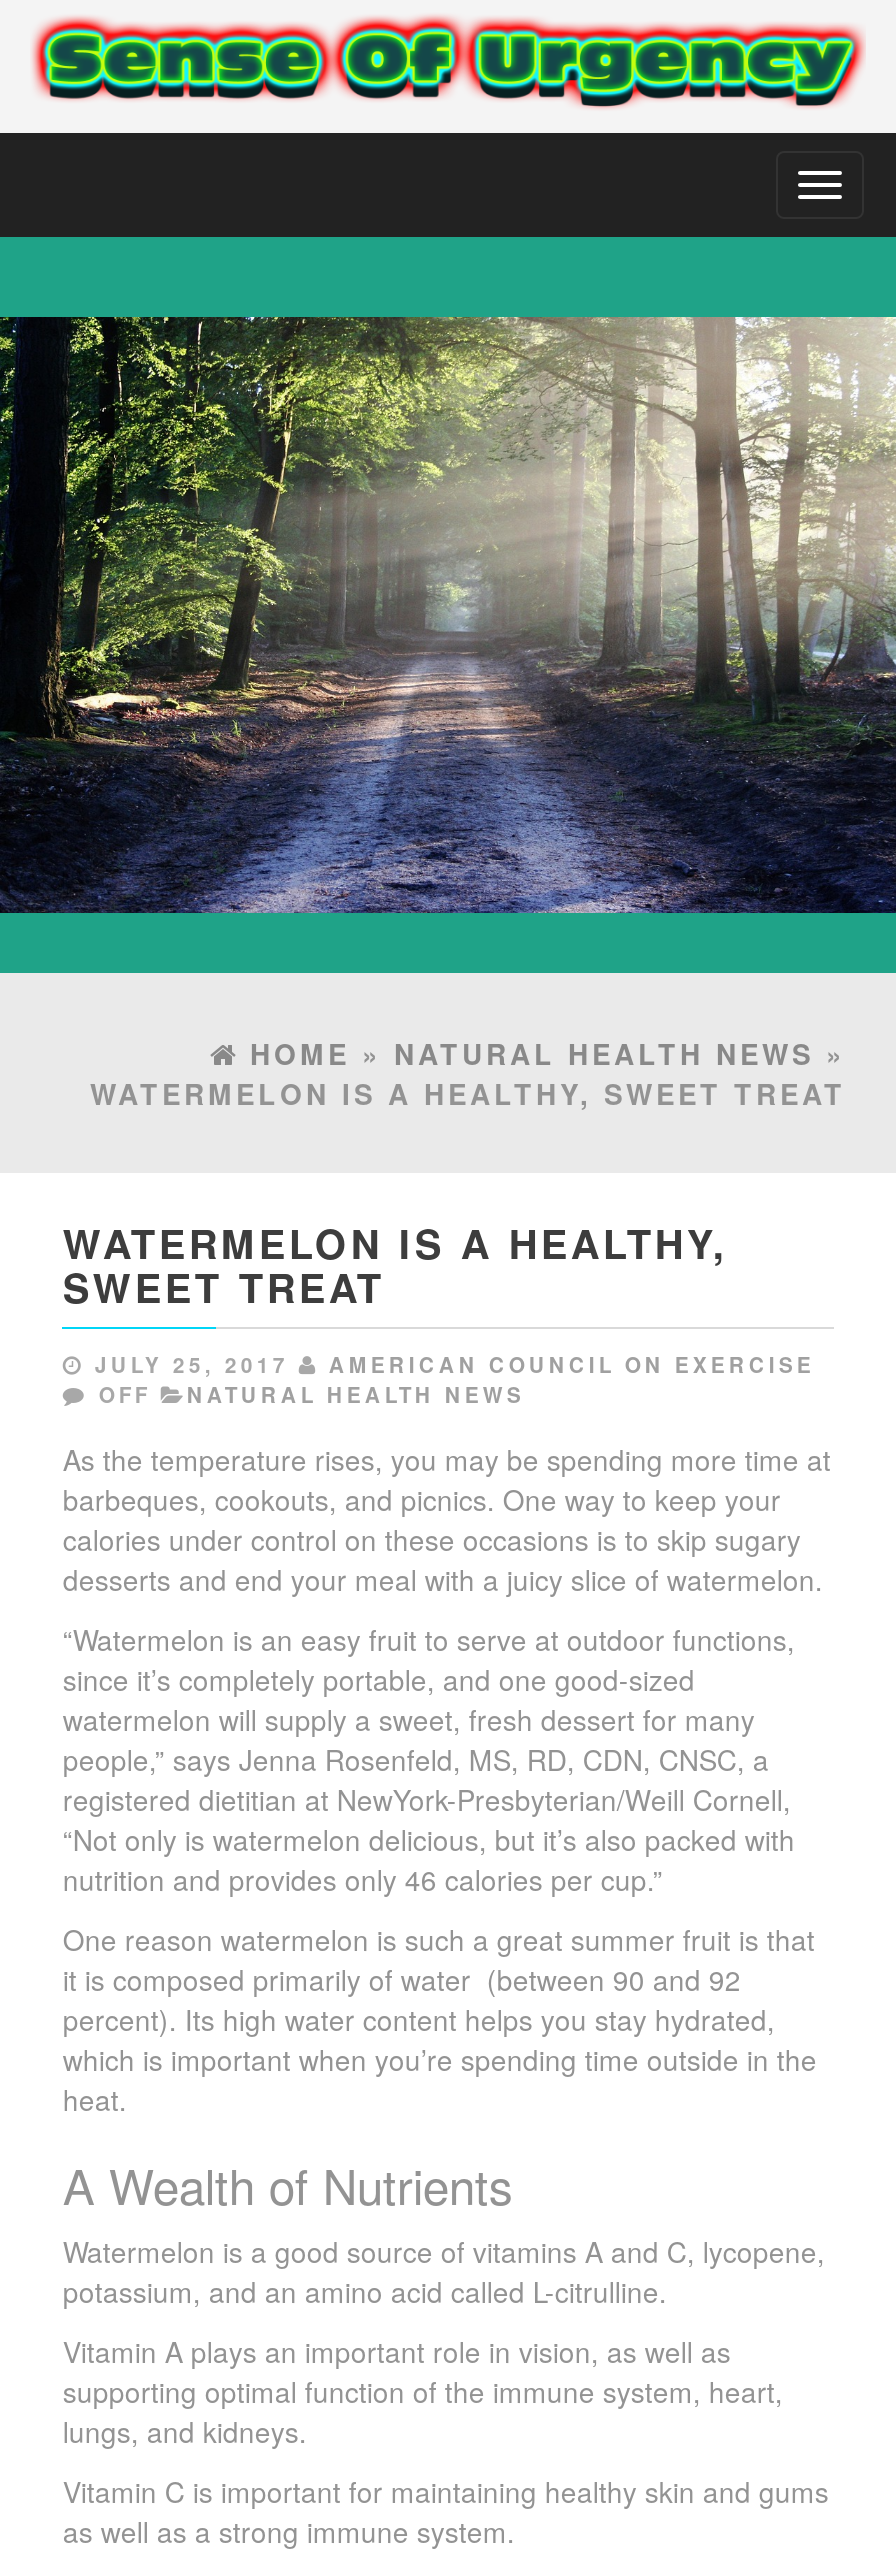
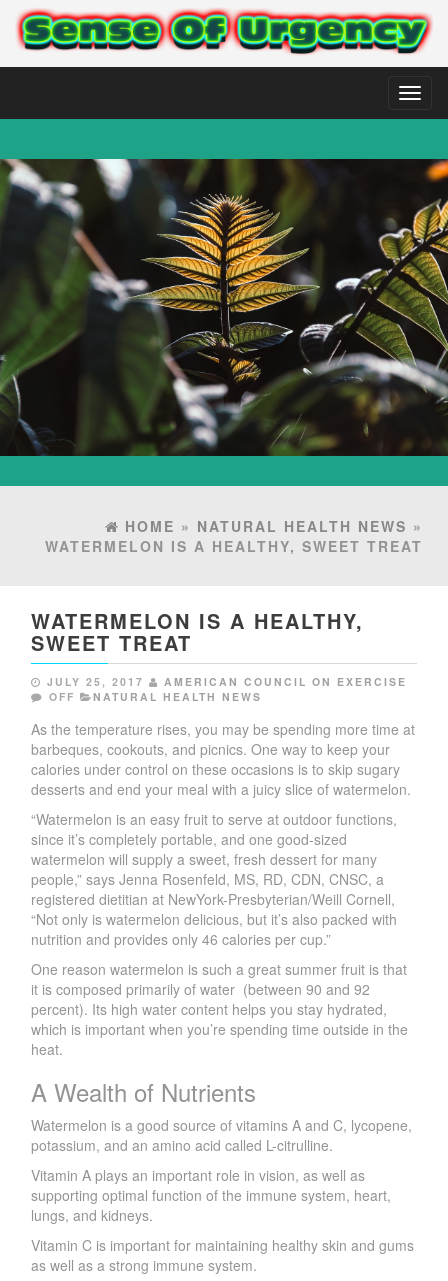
[6,315,890,915] [image] -> [3,158,445,457] [image]

